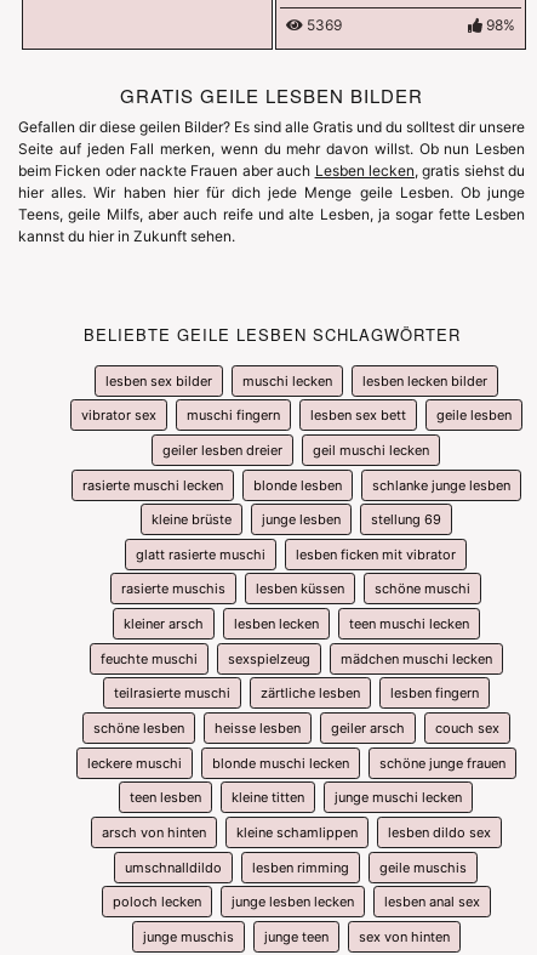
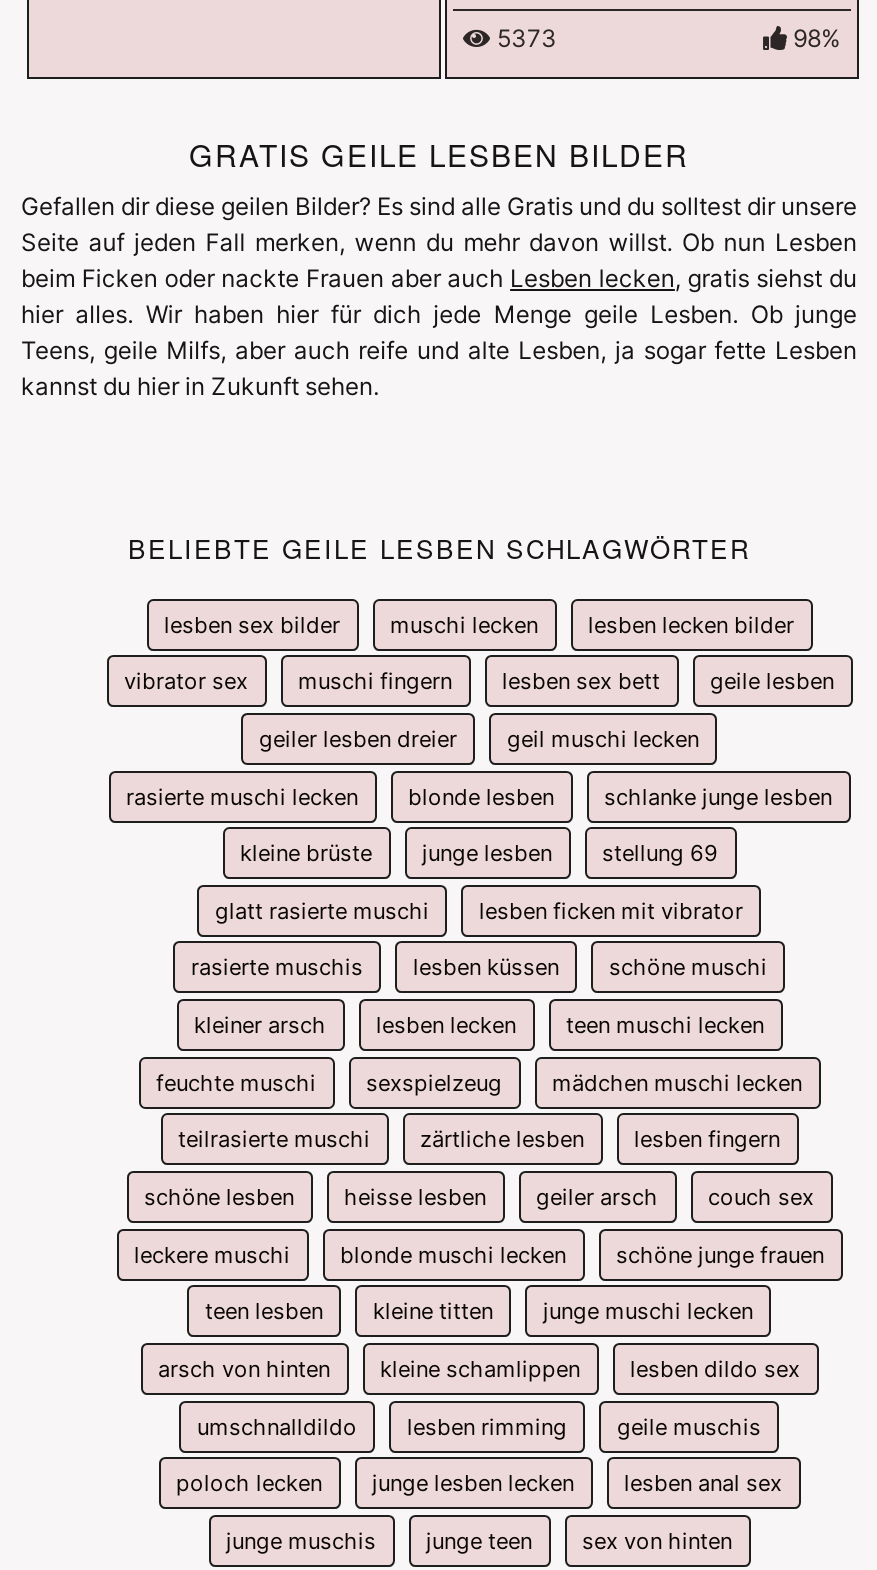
[303,16,342,34] 5369 -> [491,23,557,53] 5373

